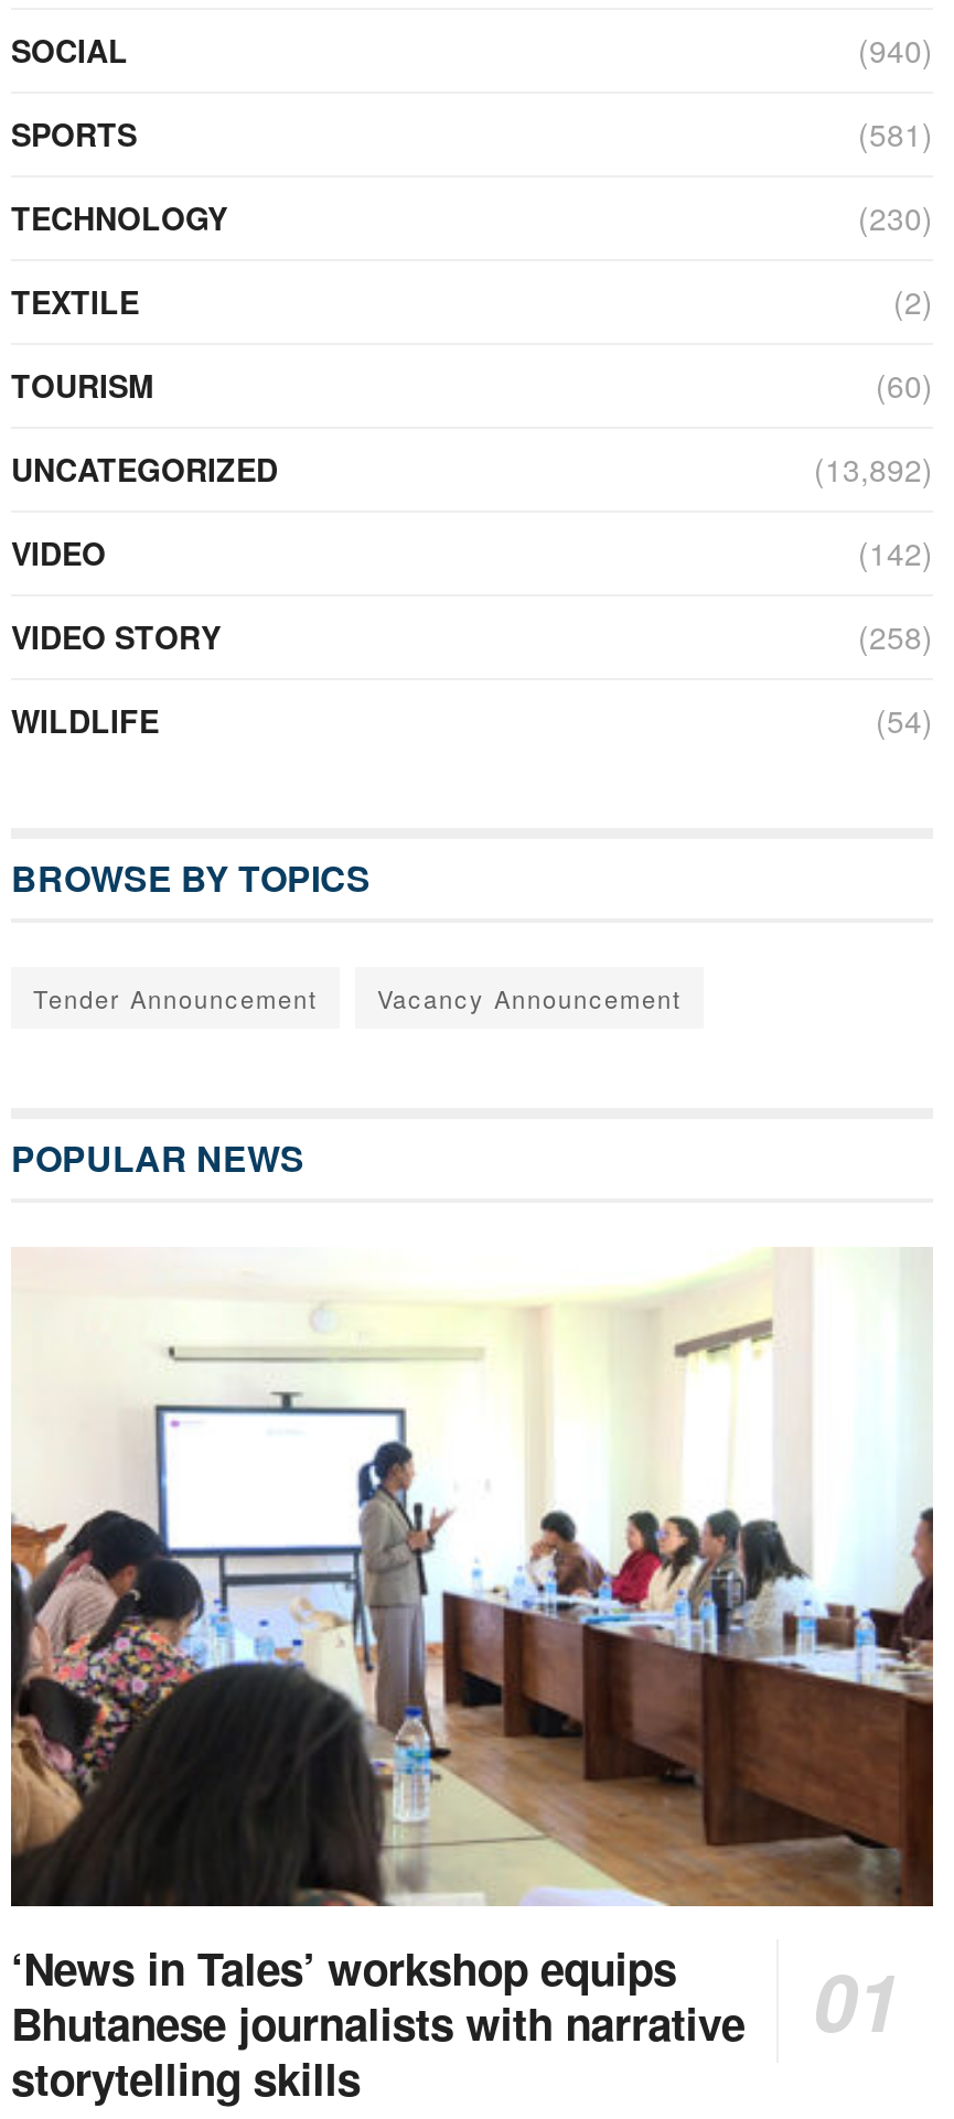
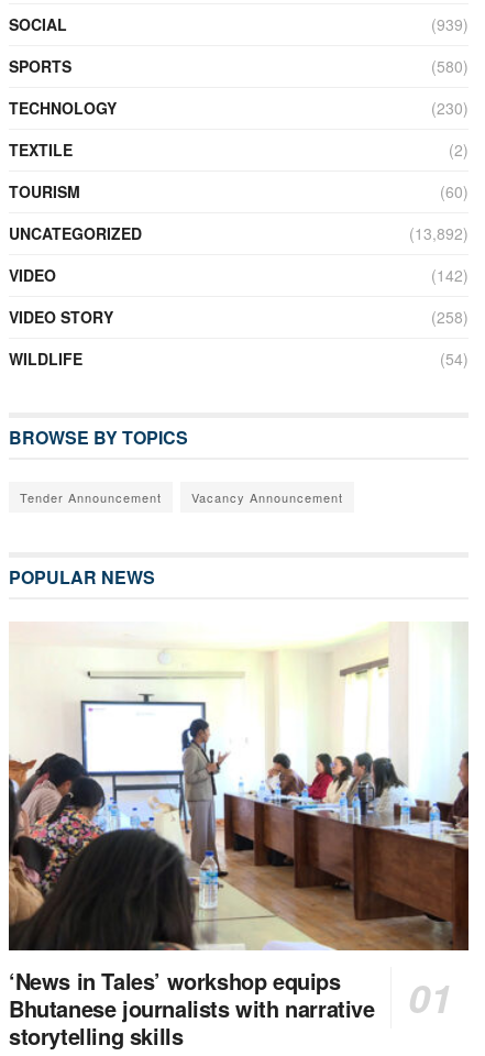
[858,28,933,72] (940) -> [431,13,469,35] (939)
[858,112,933,156] (581) -> [431,55,469,77] (580)

